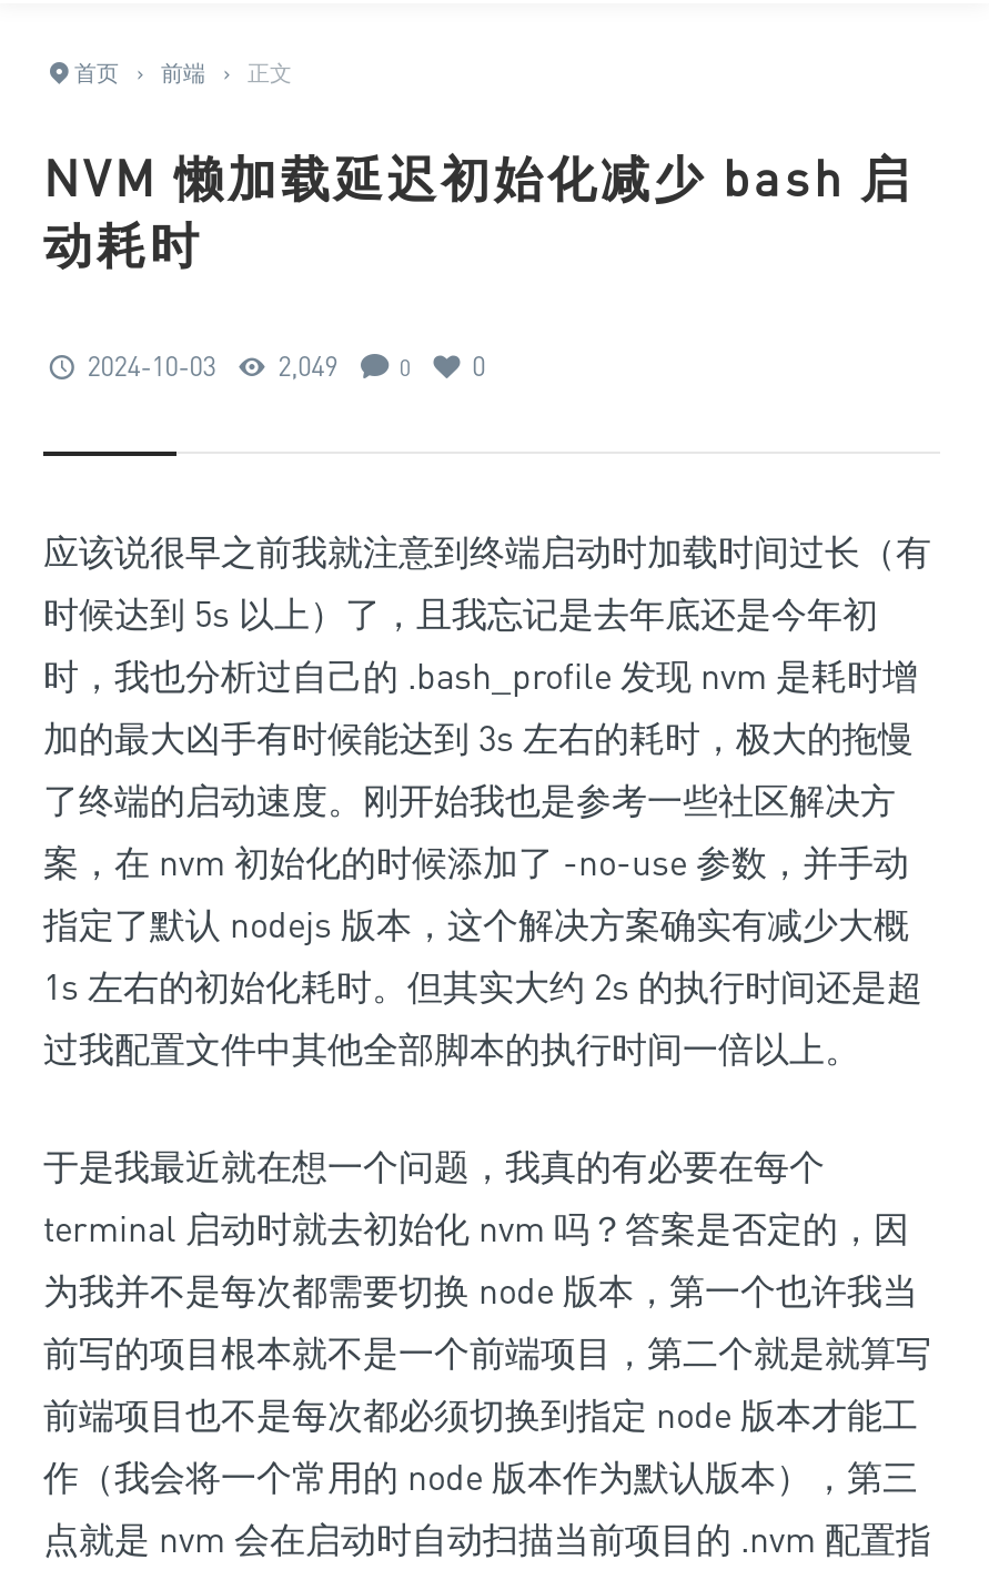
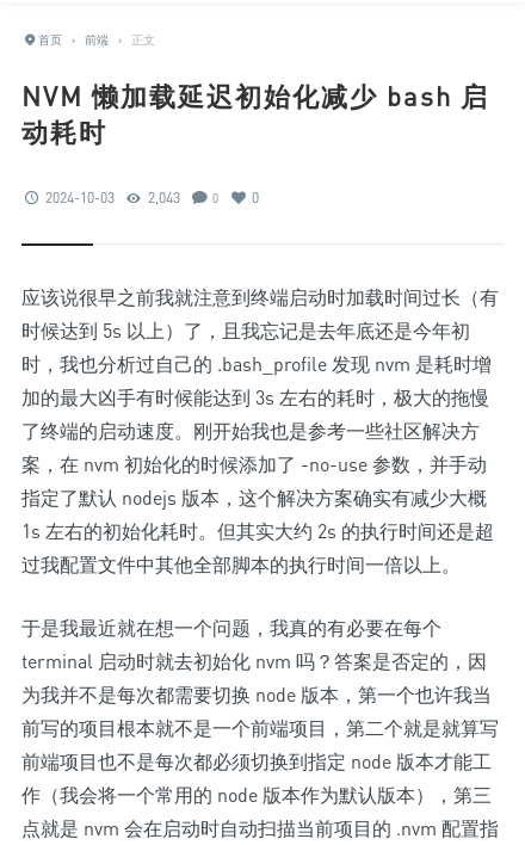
[81,350,338,383] 2024-10-03 2,049 -> [42,189,180,206] 2024-10-03 2,043

